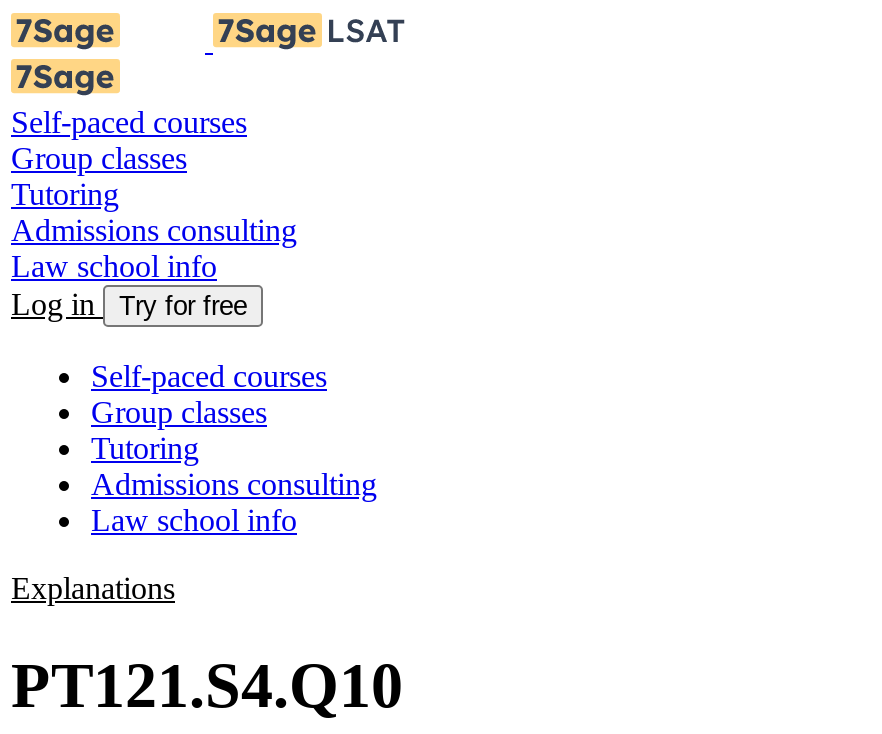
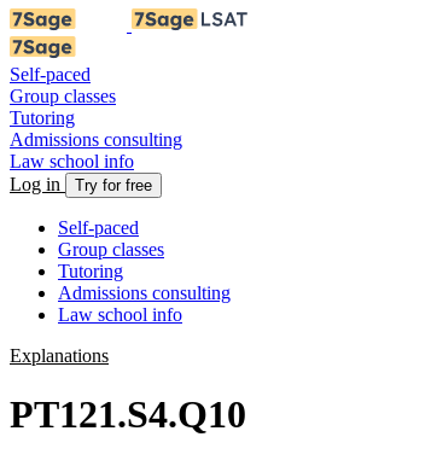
[11,105,247,139] Self-paced courses -> [10,64,91,85] Self-paced
[91,359,327,393] Self-paced courses -> [58,217,139,238] Self-paced

